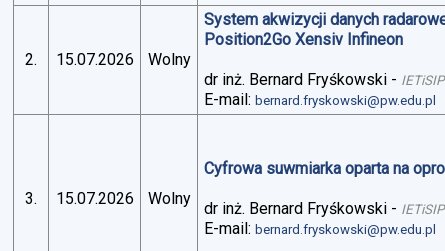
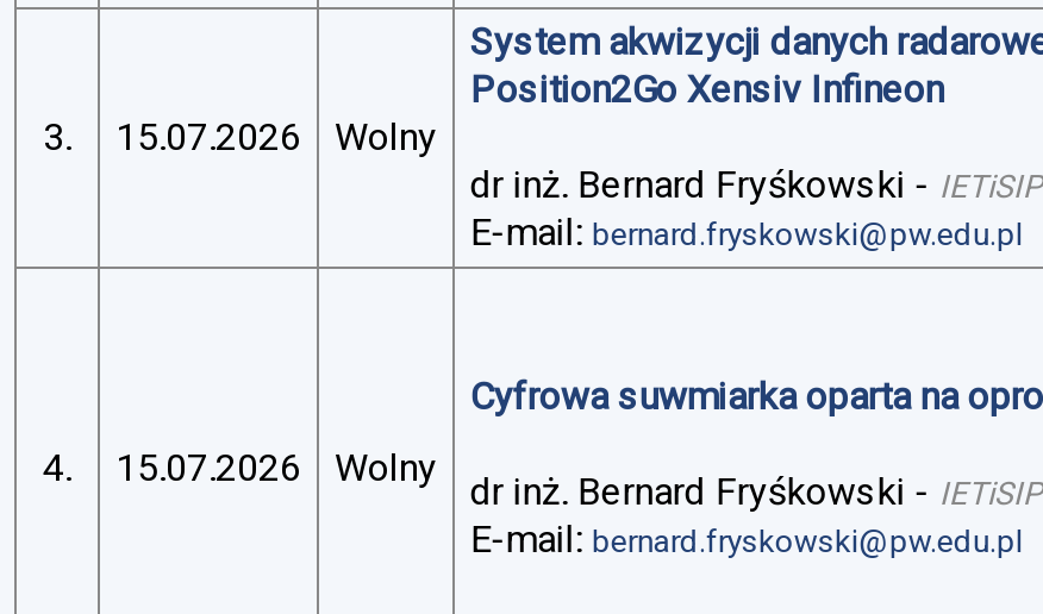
[25,50,190,69] 2. 15.07.2026 Wolny -> [43,113,437,158] 3. 15.07.2026 Wolny
[25,189,190,208] 3. 15.07.2026 Wolny -> [43,444,437,489] 4. 15.07.2026 Wolny

